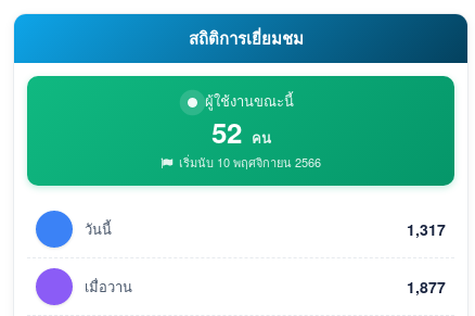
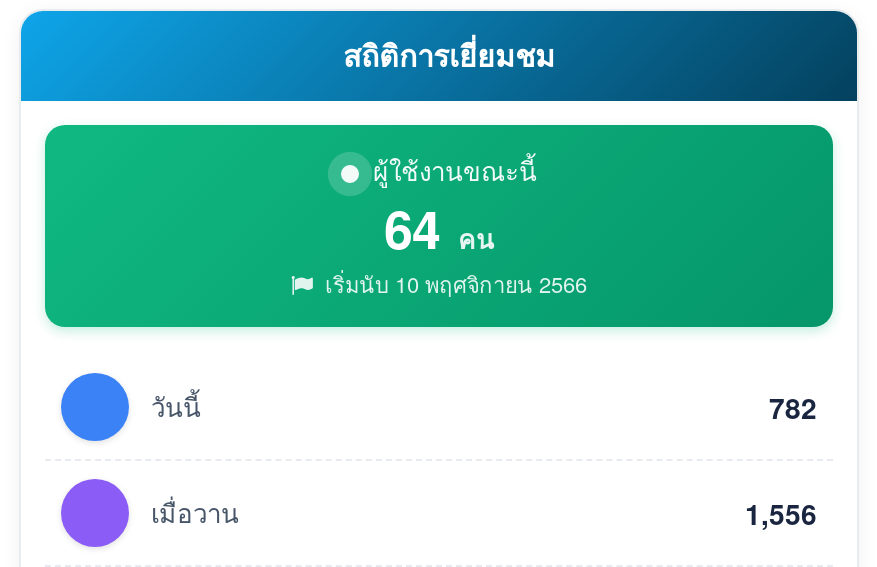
[211,112,271,152] 52 คน -> [384,191,494,265] 64 คน
[407,218,446,240] 1,317 -> [769,387,817,427] 782
[407,276,446,297] 1,877 -> [745,493,817,533] 1,556

